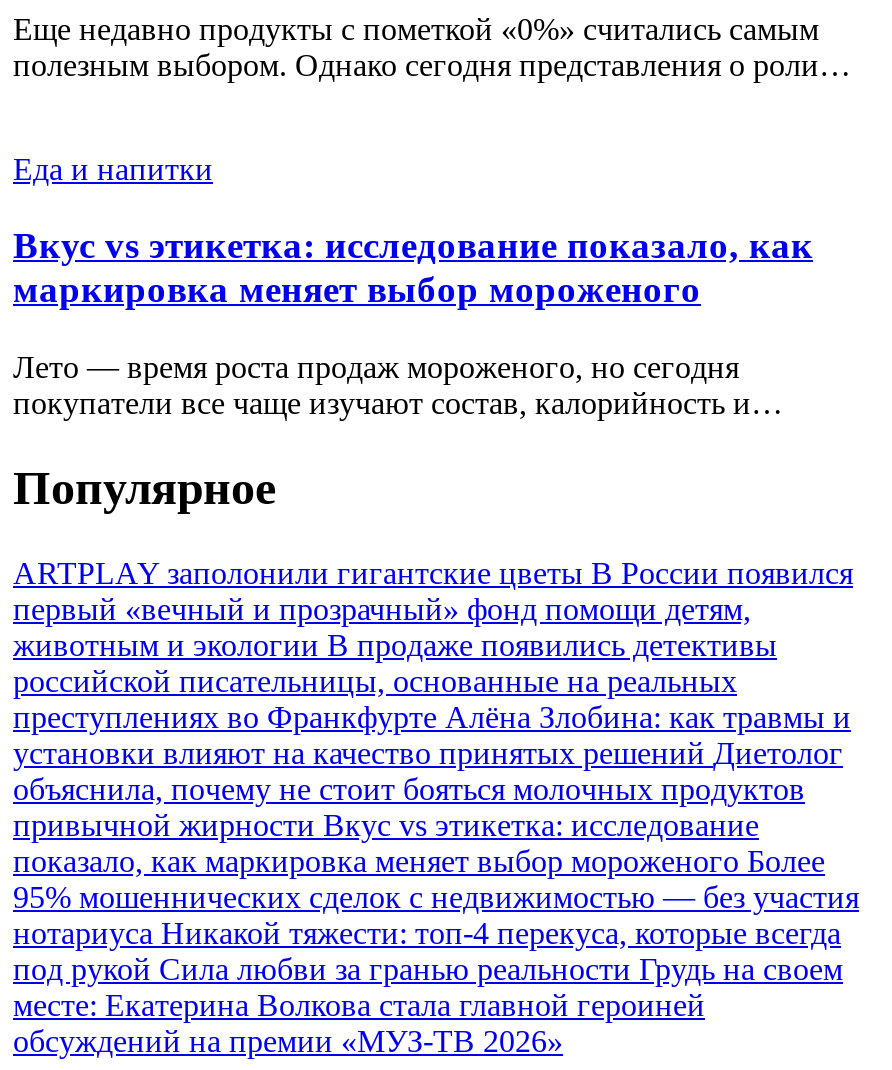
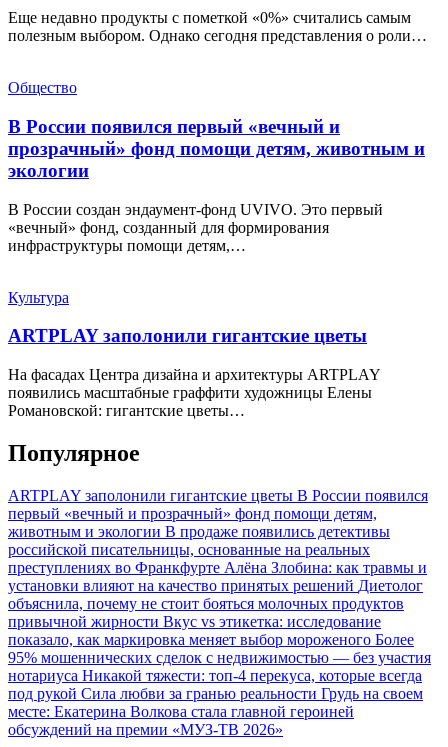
[13,151,813,420] Еда и напитки | Вкус vs этикетка: исследование показало, как | маркировка меняет выбор мороженого | Лето — время роста продаж мороженого, но сегодня | покупатели все чаще изучают состав, калорийность и… -> [8,79,425,419] Общество | В России появился первый «вечный и | прозрачный» фонд помощи детям, животным и | экологии | В России создан эндаумент-фонд UVIVO. Это первый | «вечный» фонд, созданный для формирования | инфраструктуры помощи детям,… | Культура | ARTPLAY заполонили гигантские цветы | На фасадах Центра дизайна и архитектуры ARTPLAY | появились масштабные граффити художницы Елены | Романовской: гигантские цветы…

